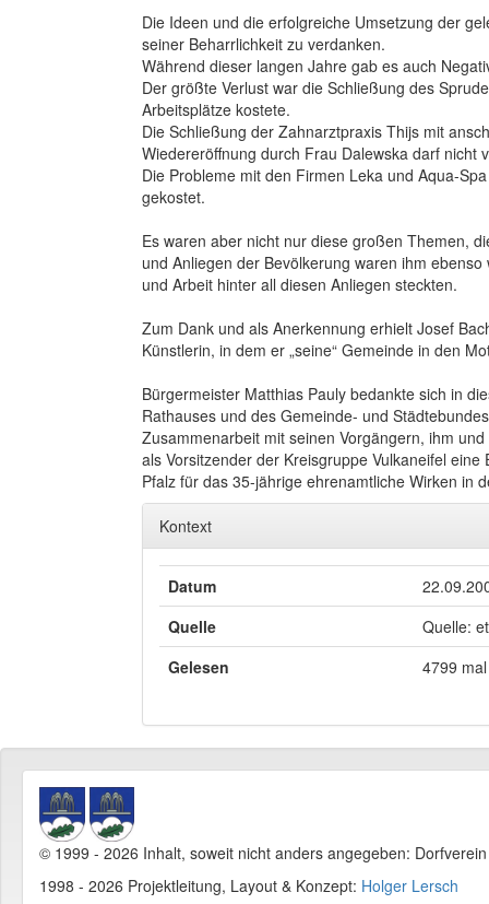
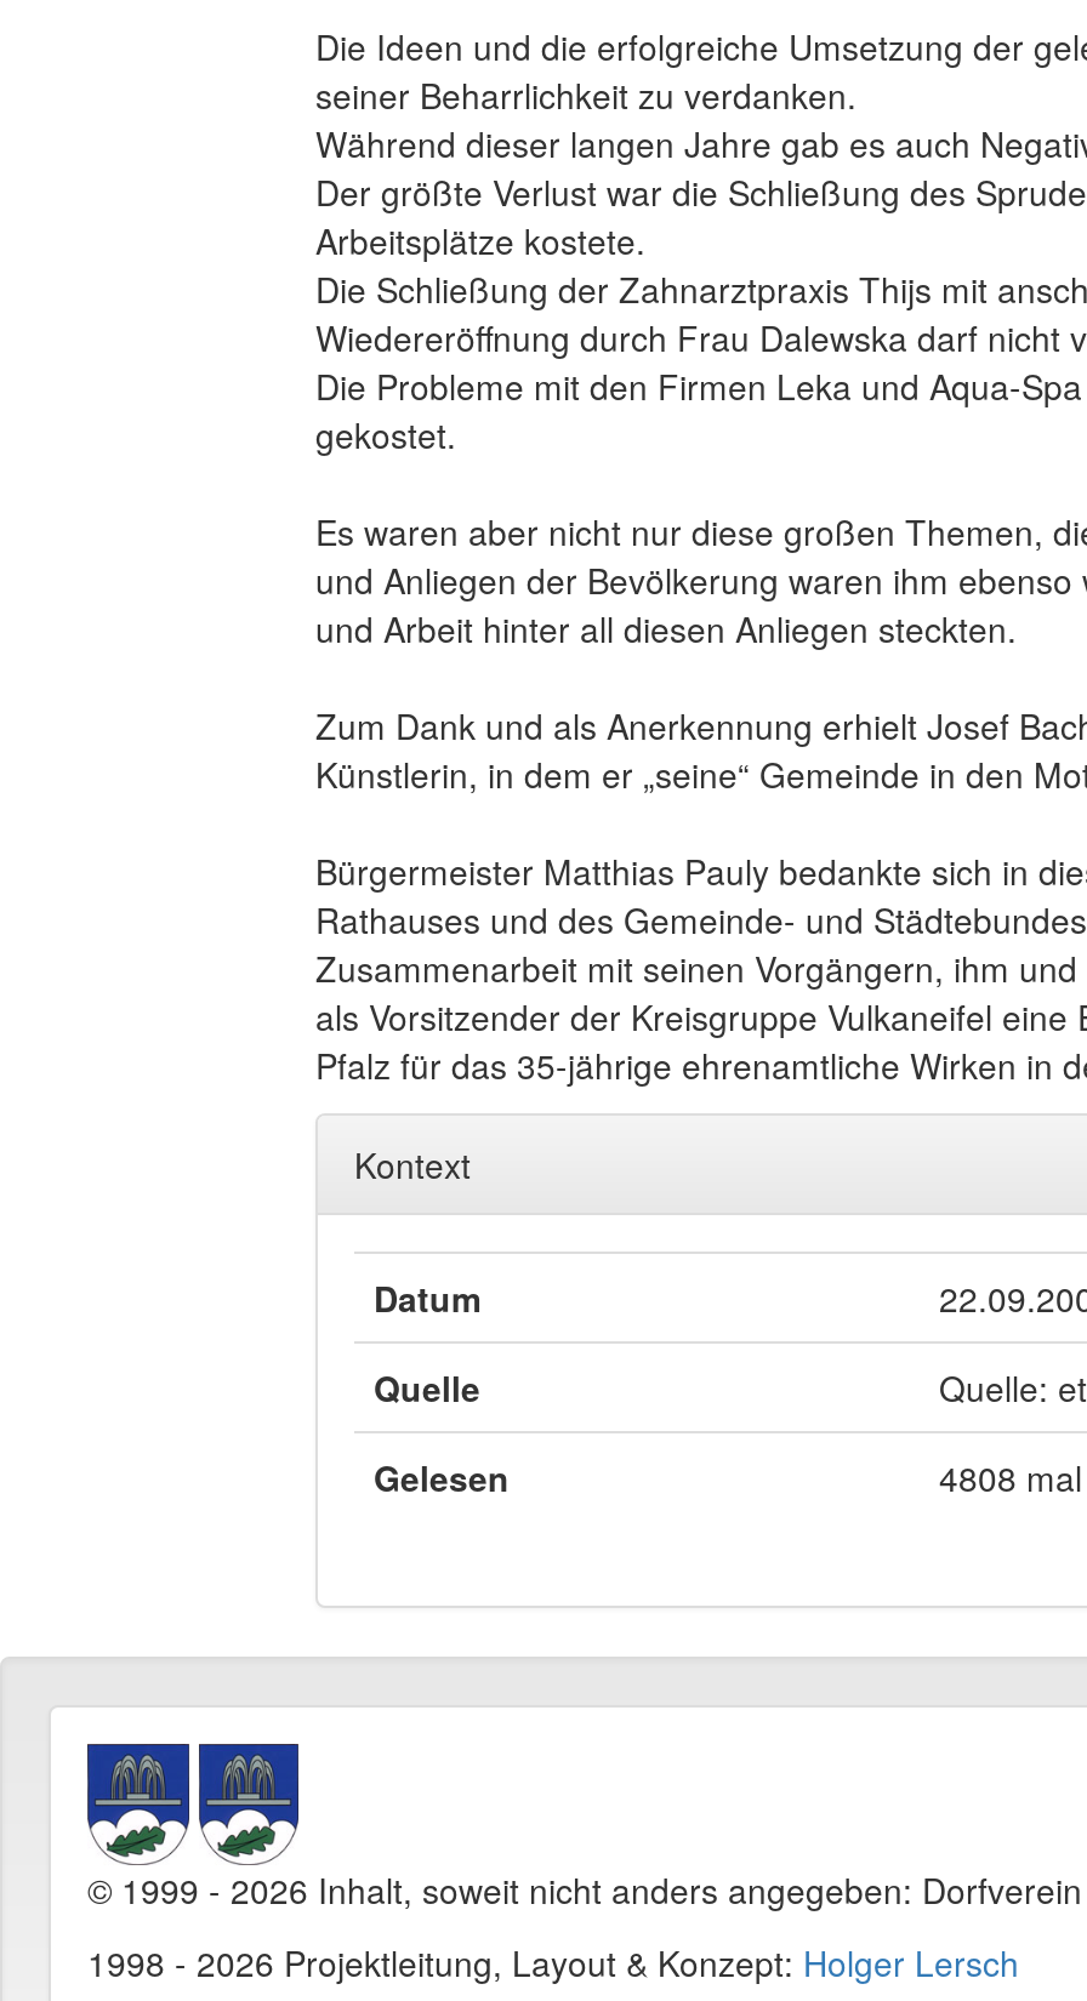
[422,656,487,678] 4799 mal -> [939,1453,1082,1501] 4808 mal

